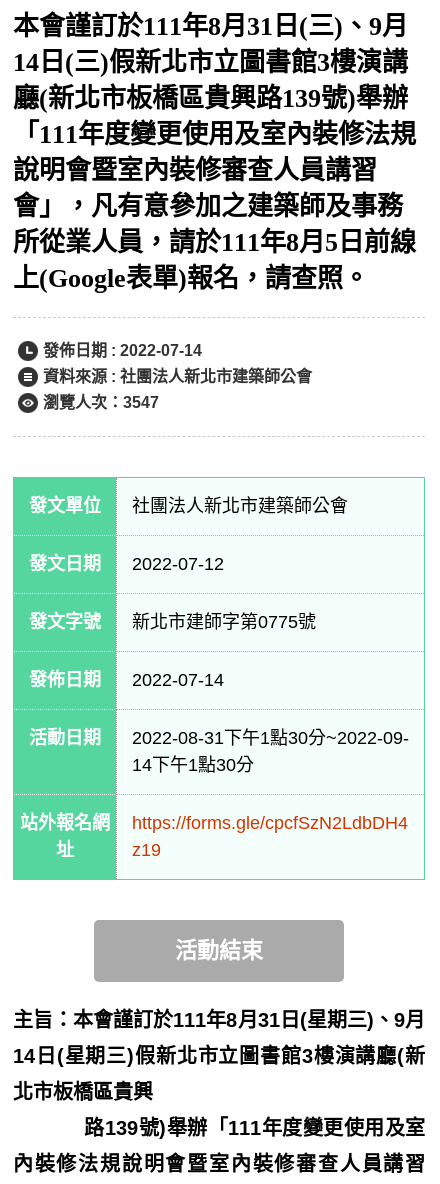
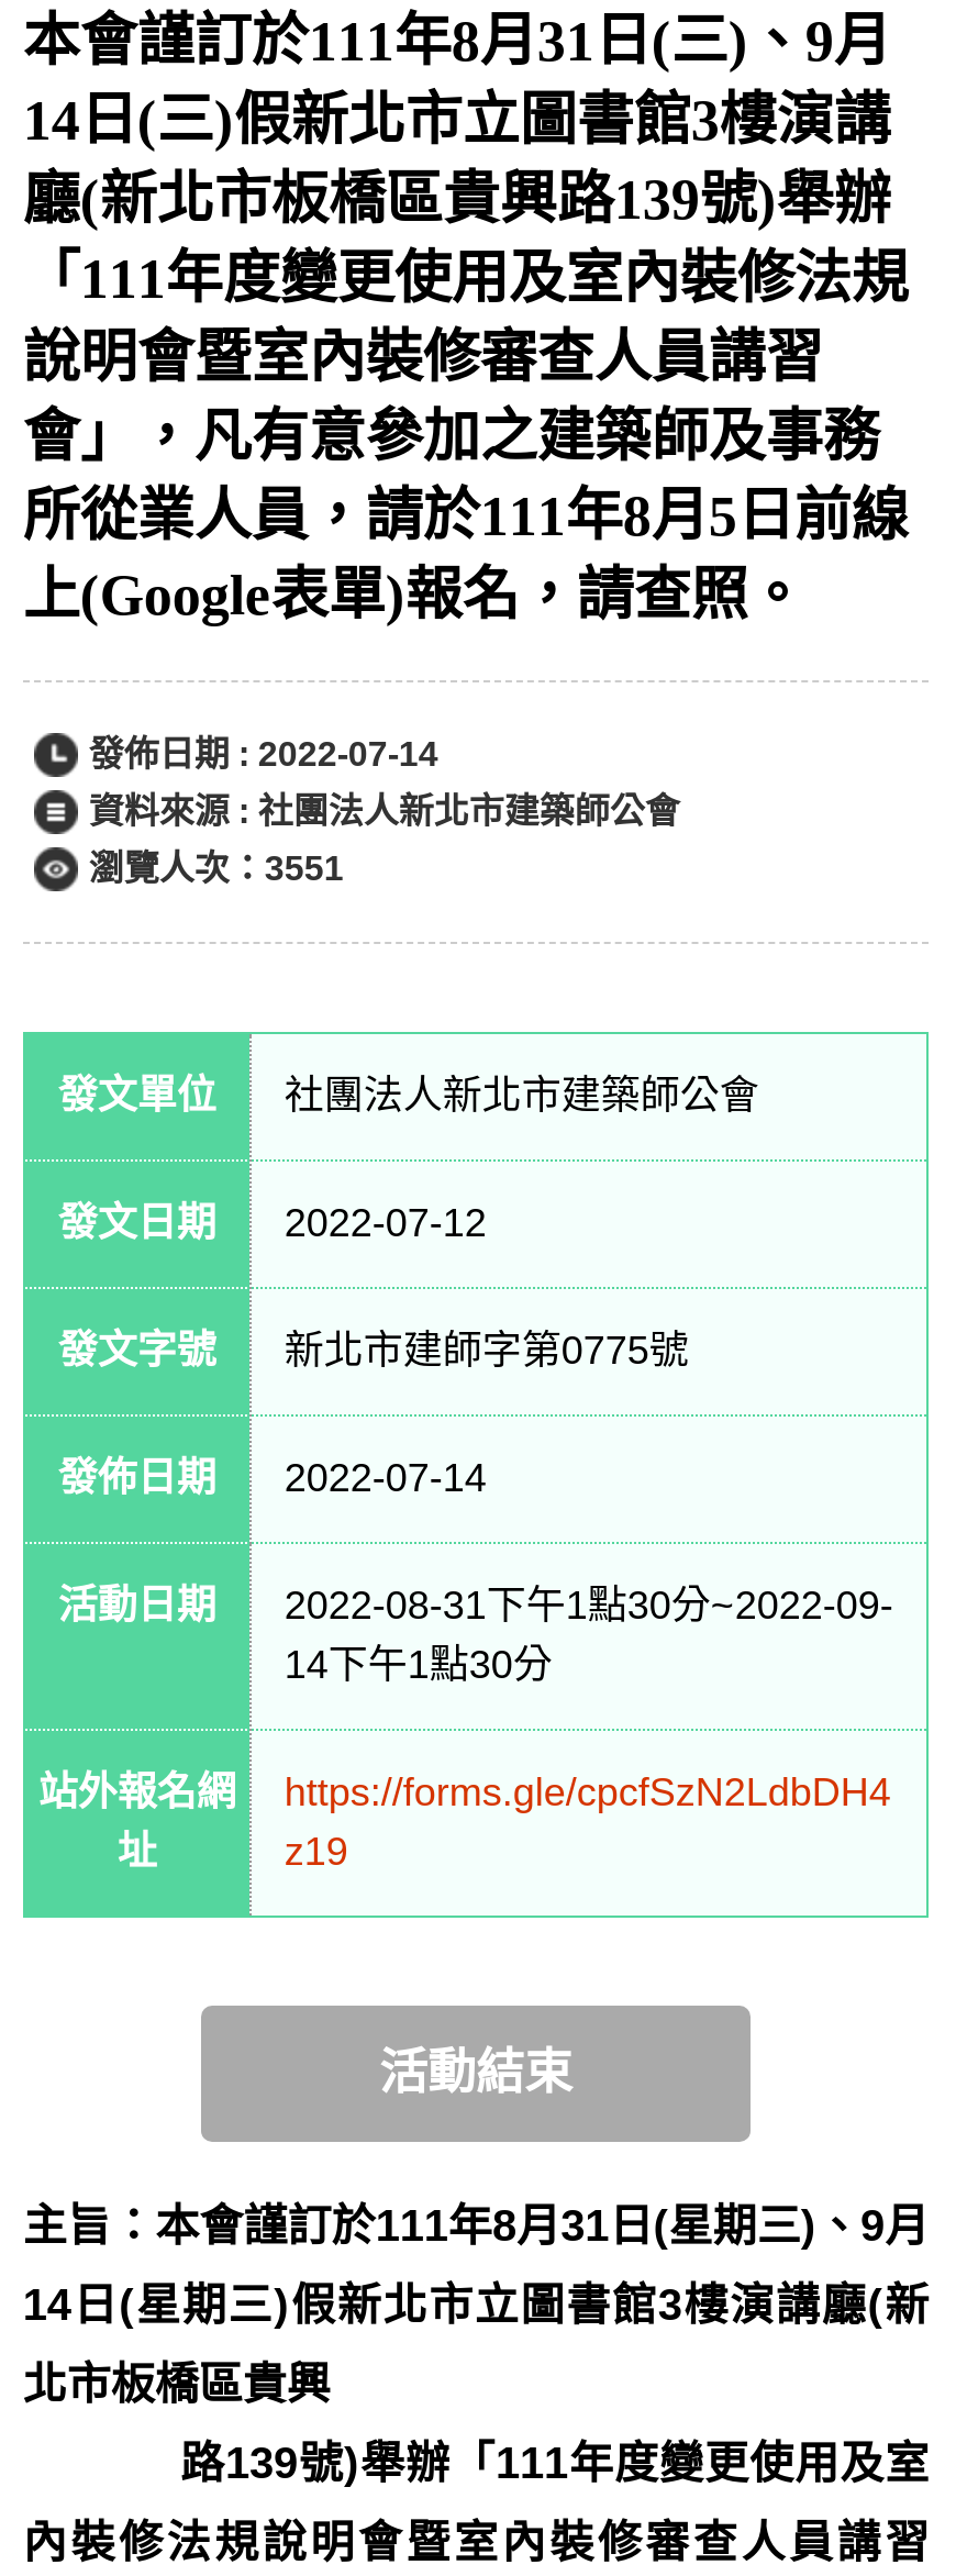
[43,394,159,411] 瀏覽人次：3547 -> [89,850,344,887] 瀏覽人次：3551

